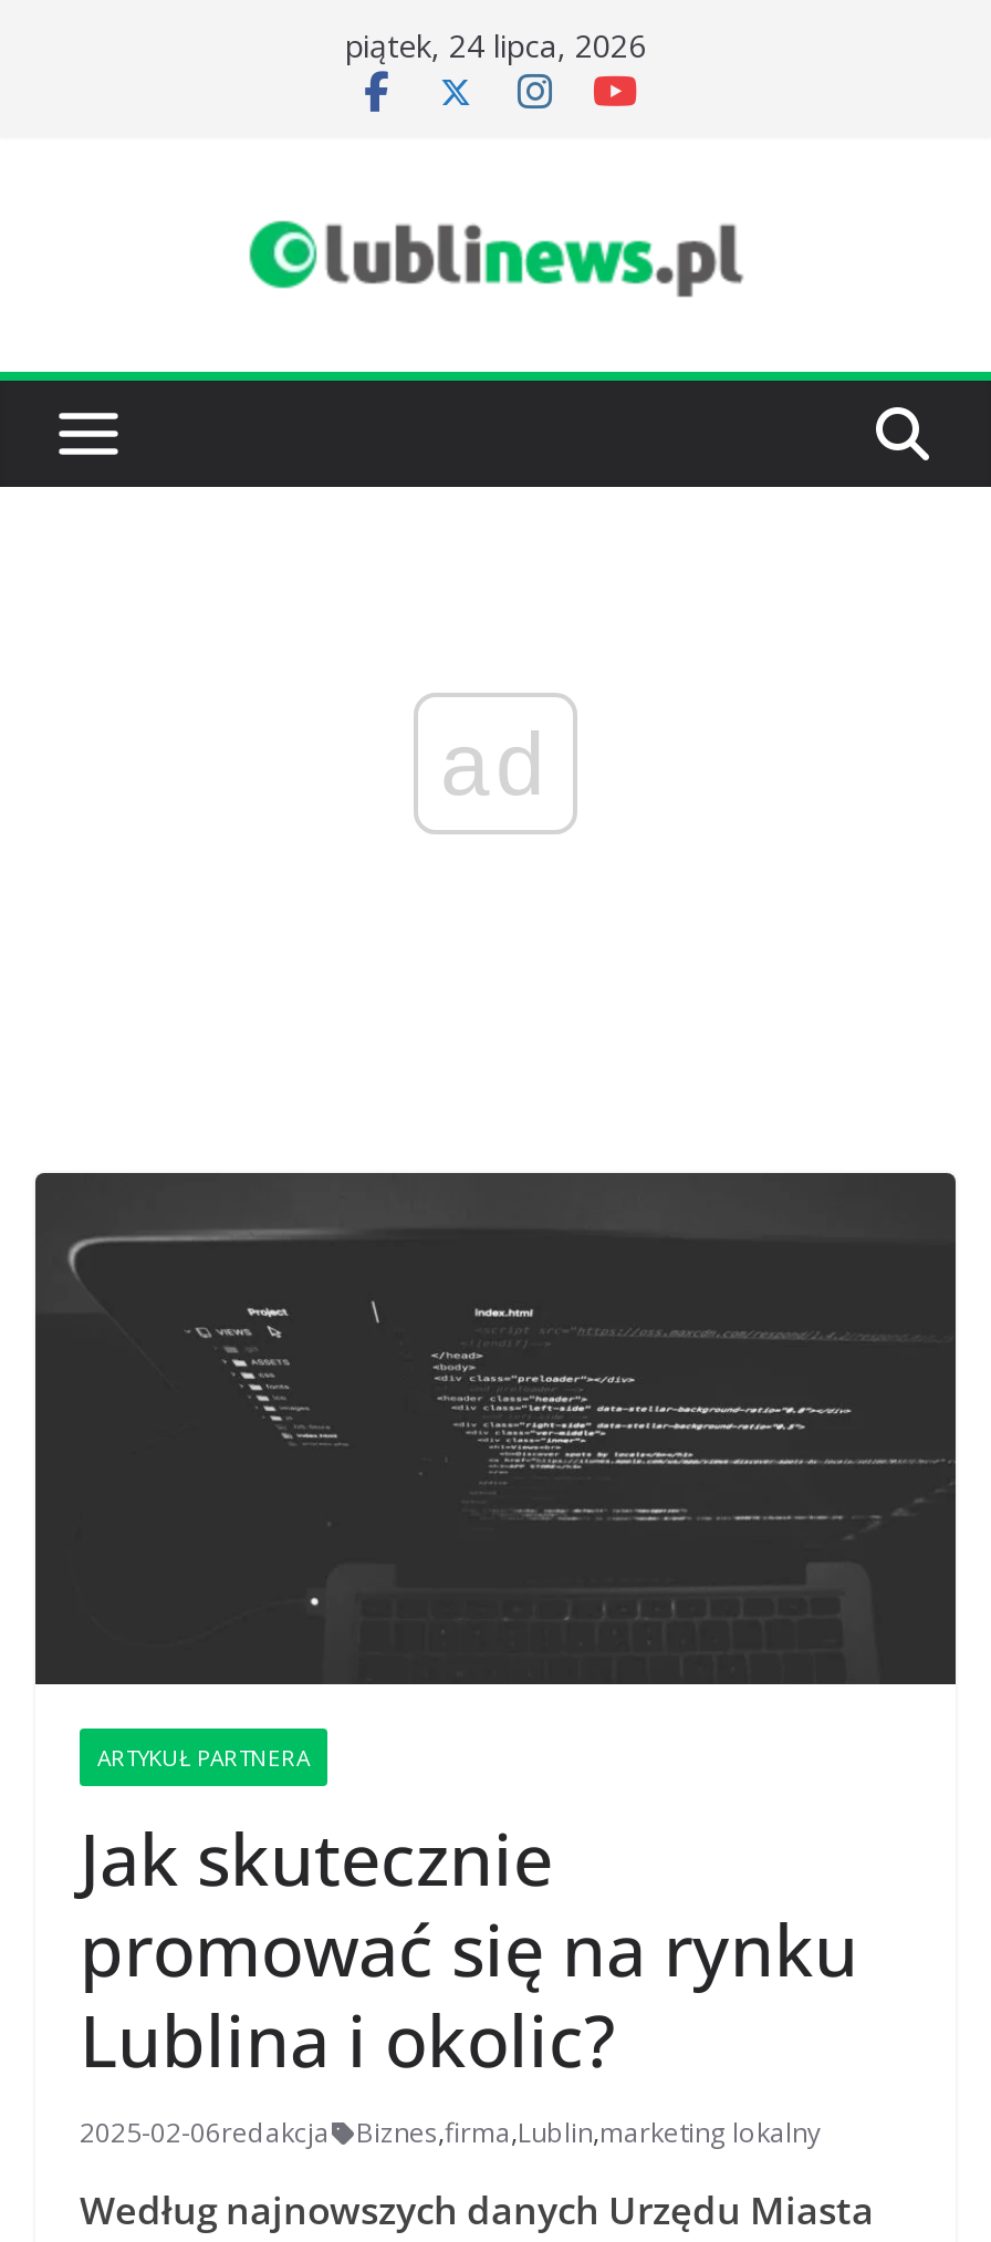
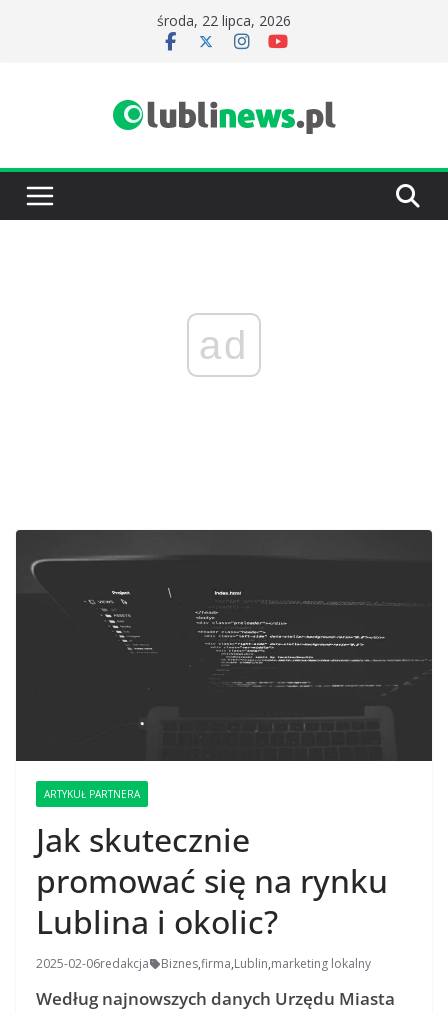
[345,24,646,66] piątek, 24 lipca, 2026 -> [157,11,291,30] środa, 22 lipca, 2026

